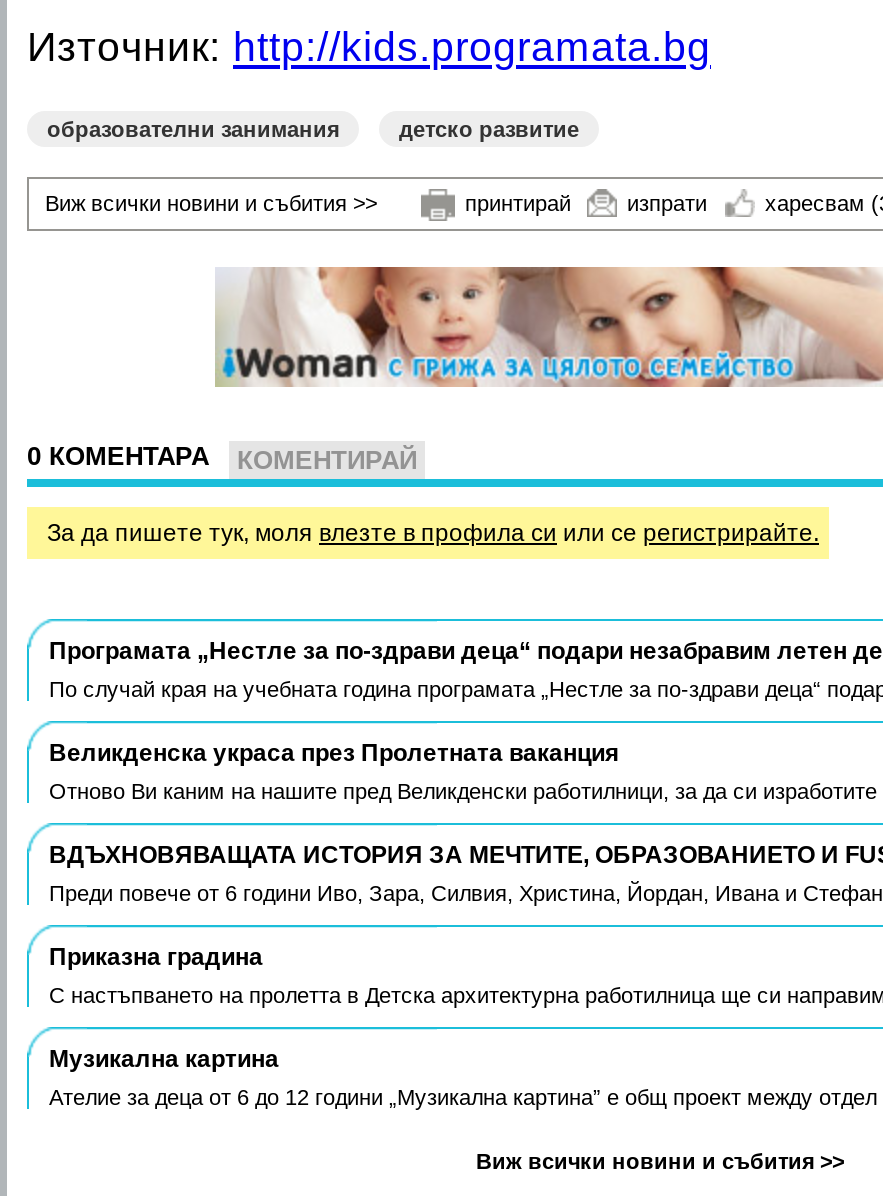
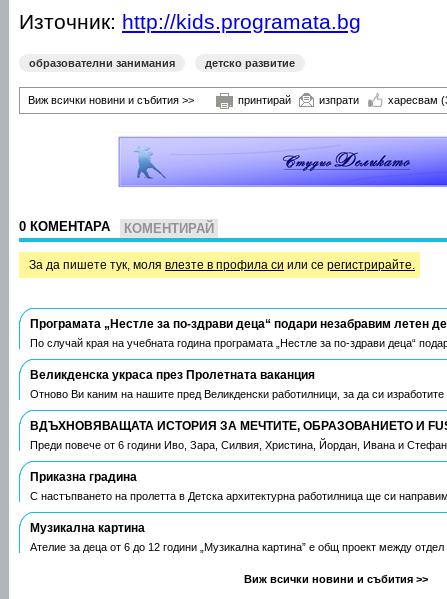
[213,265,877,389] [image] -> [113,132,444,192] [image]

